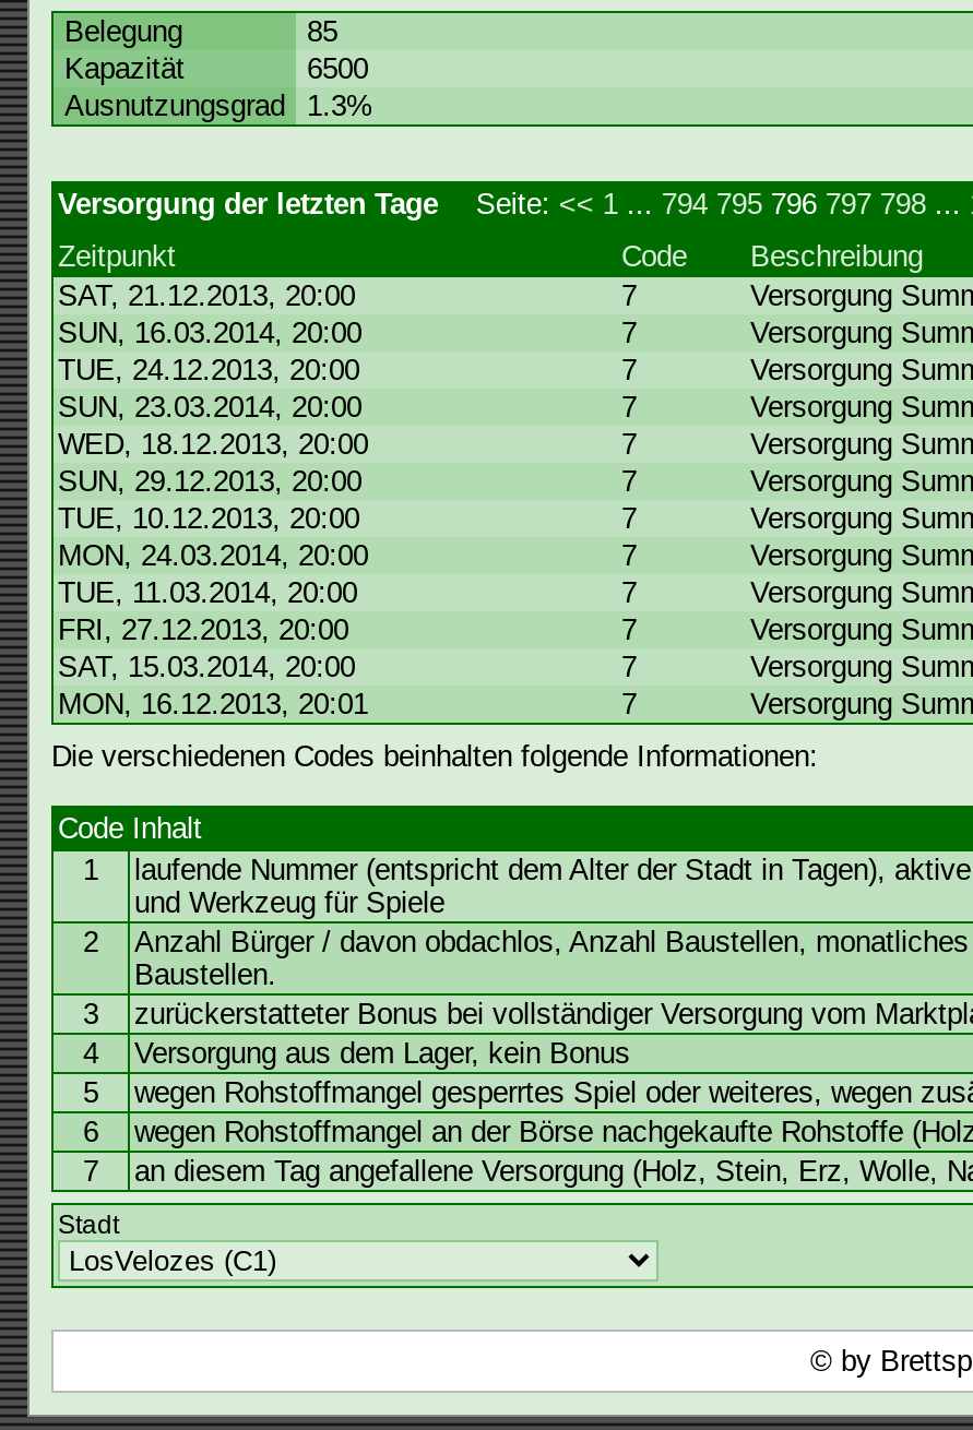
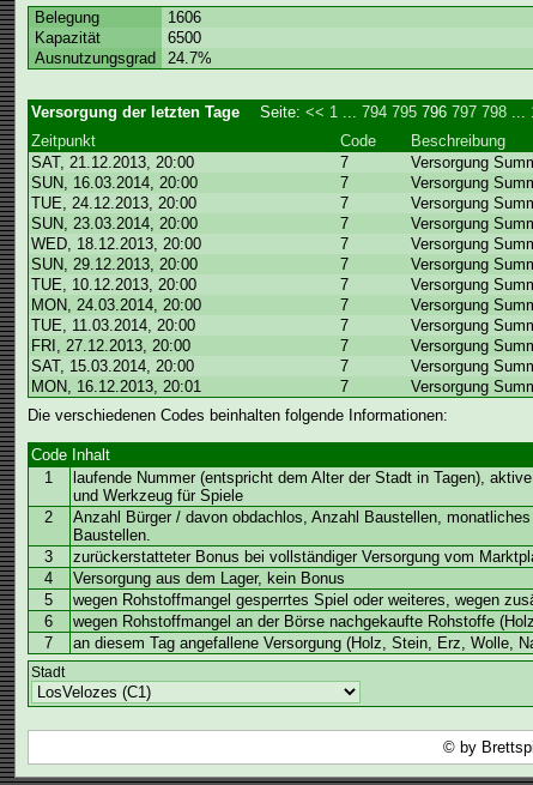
[307,15,337,48] 85 -> [168,8,201,26] 1606
[64,90,372,122] Ausnutzungsgrad 1.3% -> [35,49,212,67] Ausnutzungsgrad 24.7%

